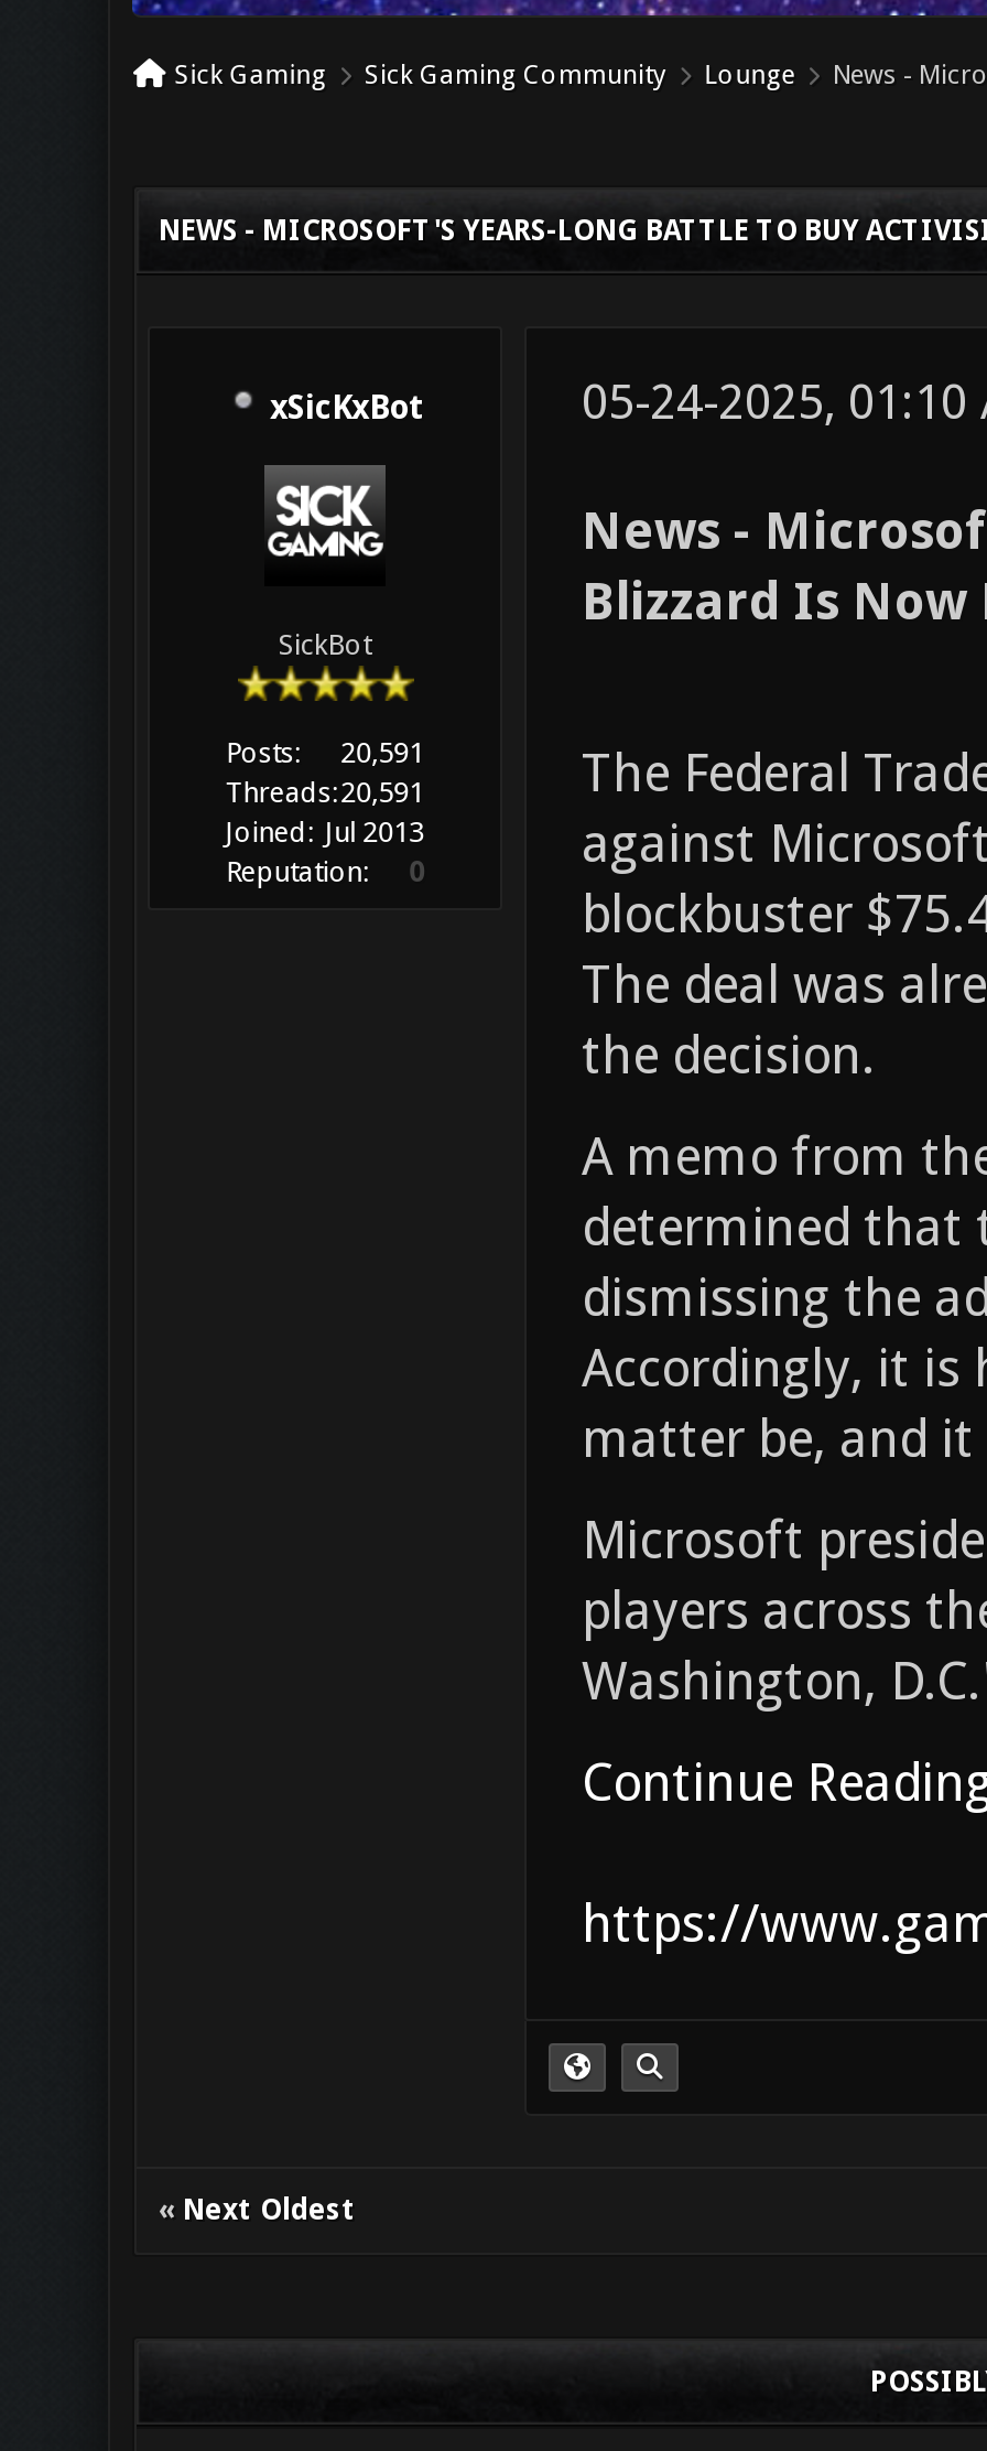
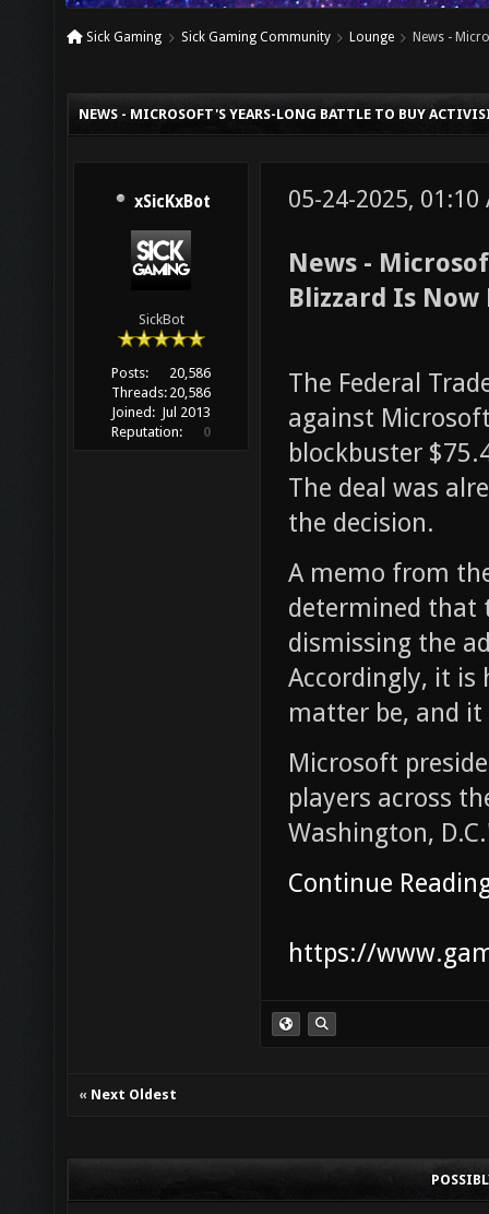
[225,737,424,770] Posts: 20,591 -> [112,365,210,381] Posts: 20,586
[225,777,424,810] Threads: 20,591 -> [112,385,210,401] Threads: 20,586

